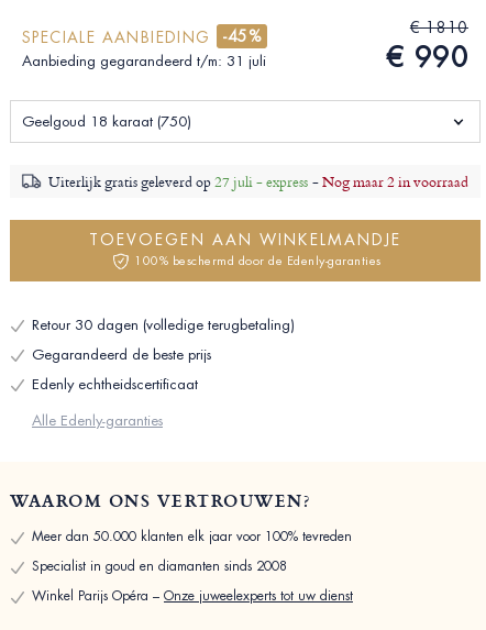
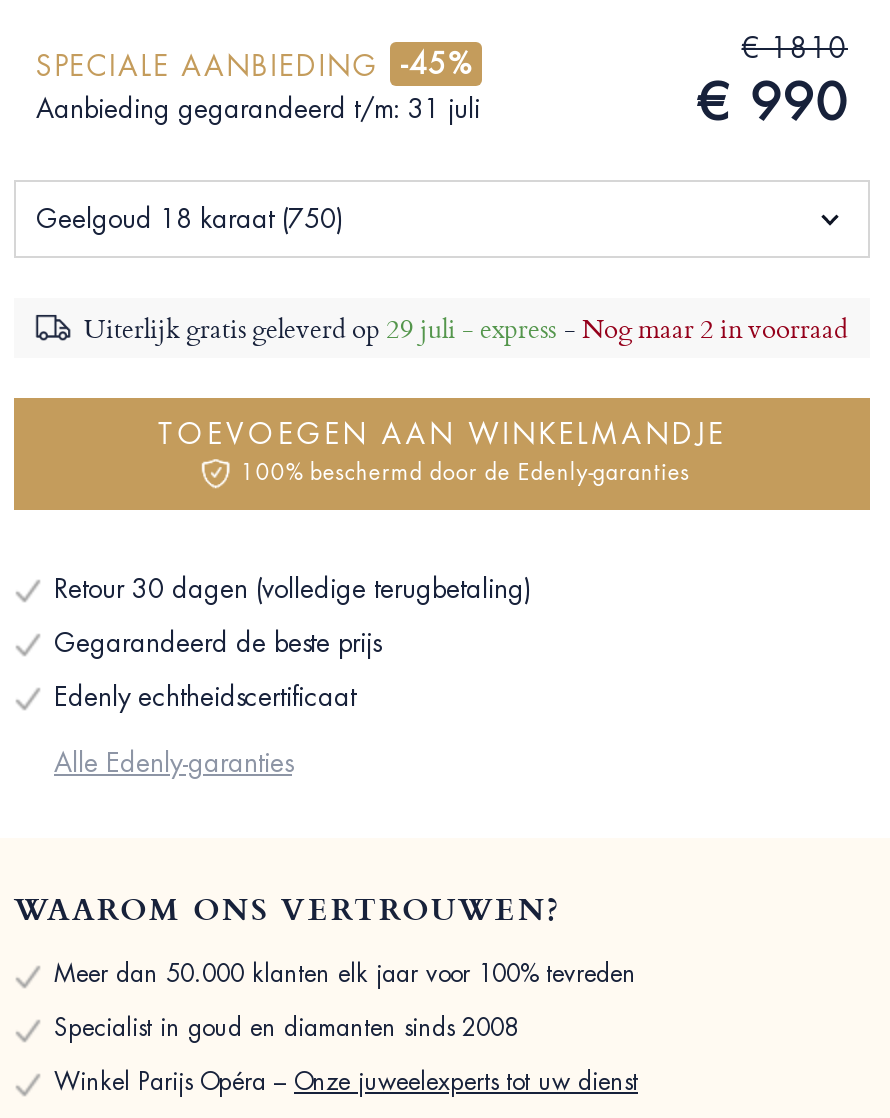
[48,170,468,192] Uiterlijk gratis geleverd op 27 juli - express - Nog maar 2 in voorraad -> [84,308,848,348] Uiterlijk gratis geleverd op 29 juli - express - Nog maar 2 in voorraad

